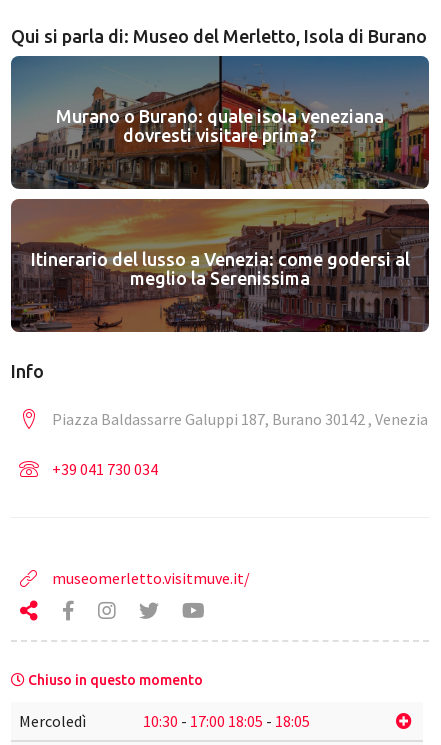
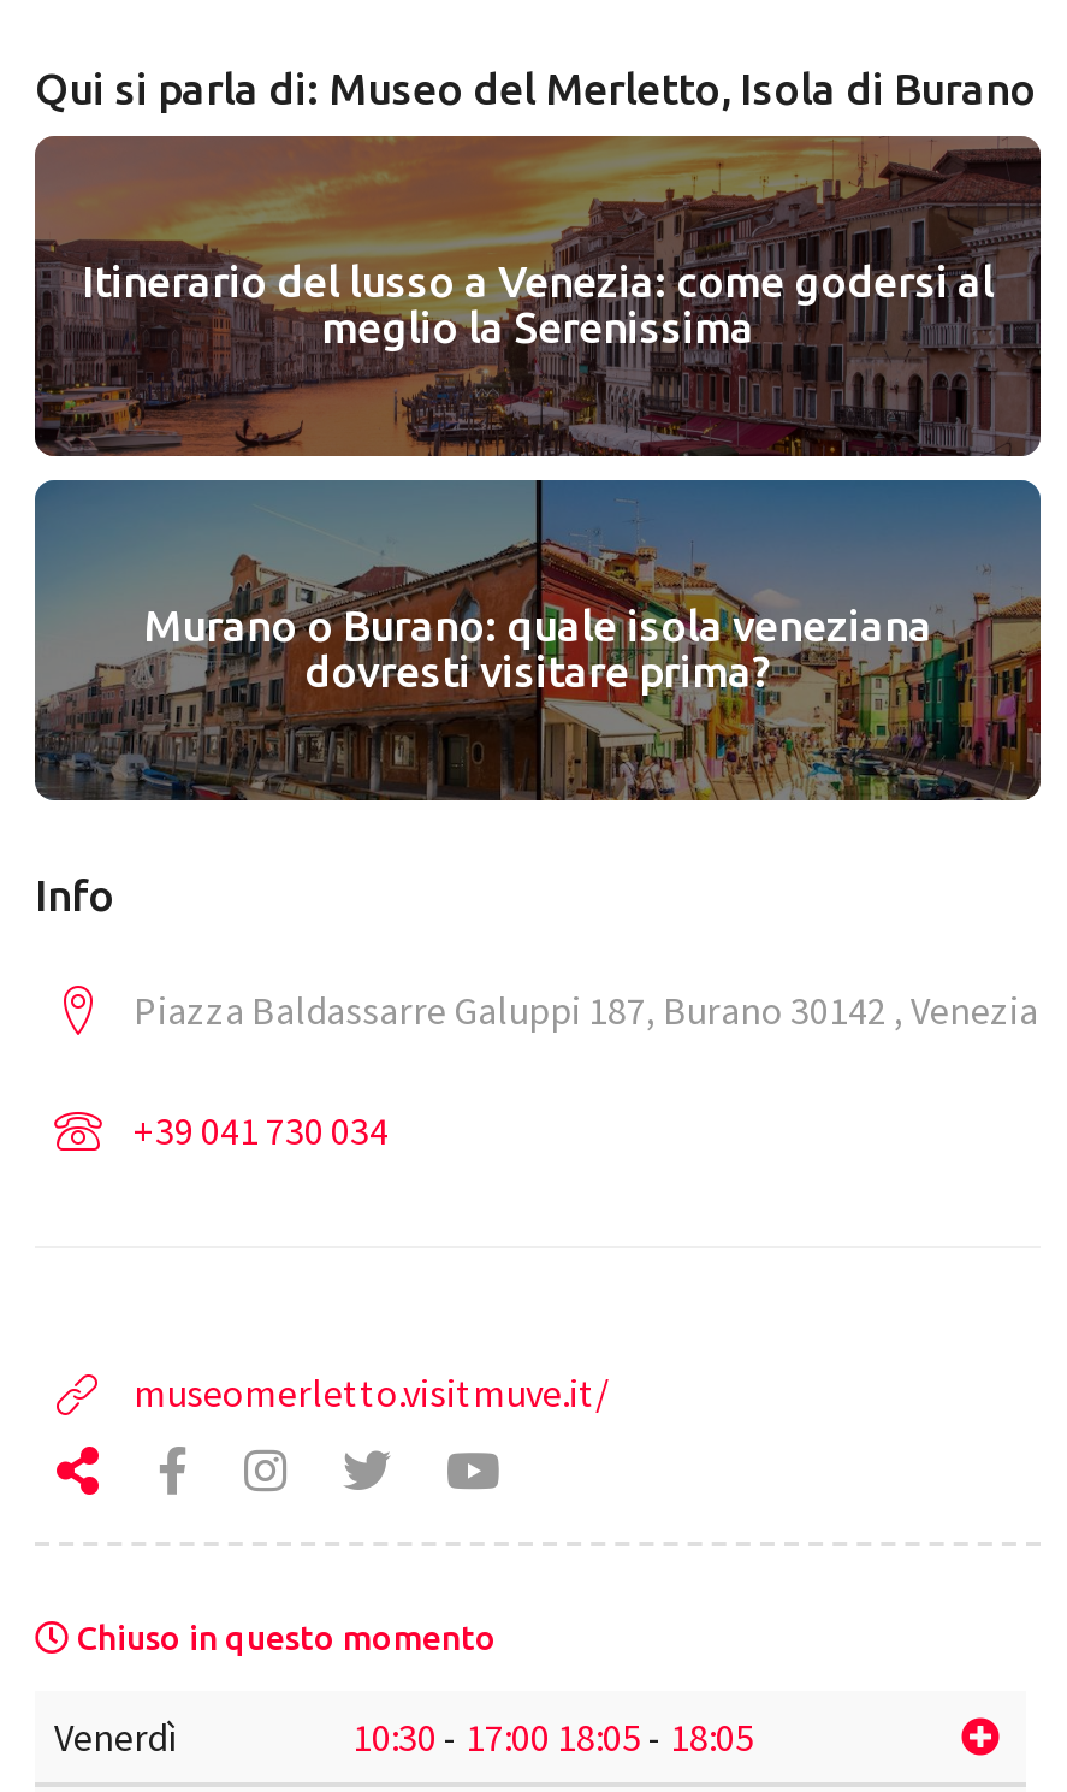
moved [11,59,384,145] -> [35,487,932,694]: [image] | Murano o Burano: quale isola veneziana | dovresti visitare prima?
moved [10,199,430,333] -> [32,136,1043,459]: [image] | Itinerario del lusso a Venezia: come godersi al | meglio la Serenissima
[19,711,86,731] Mercoledì -> [54,1713,177,1761] Venerdì

